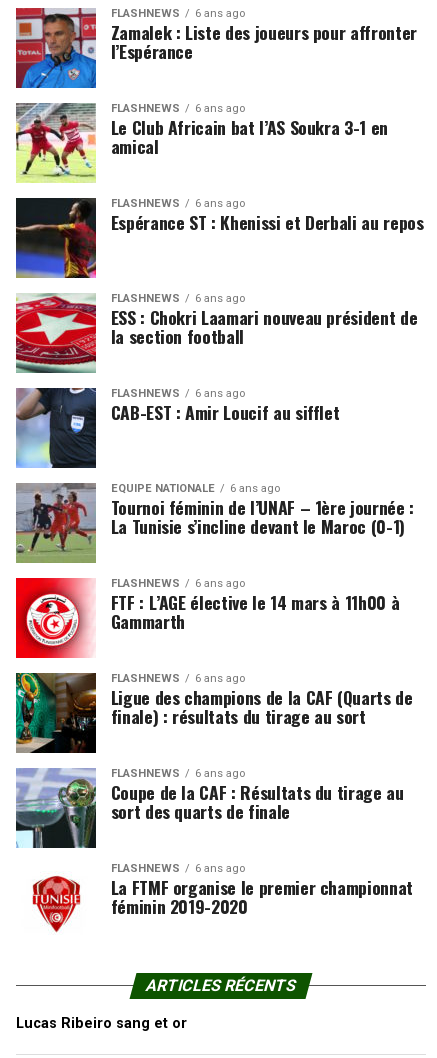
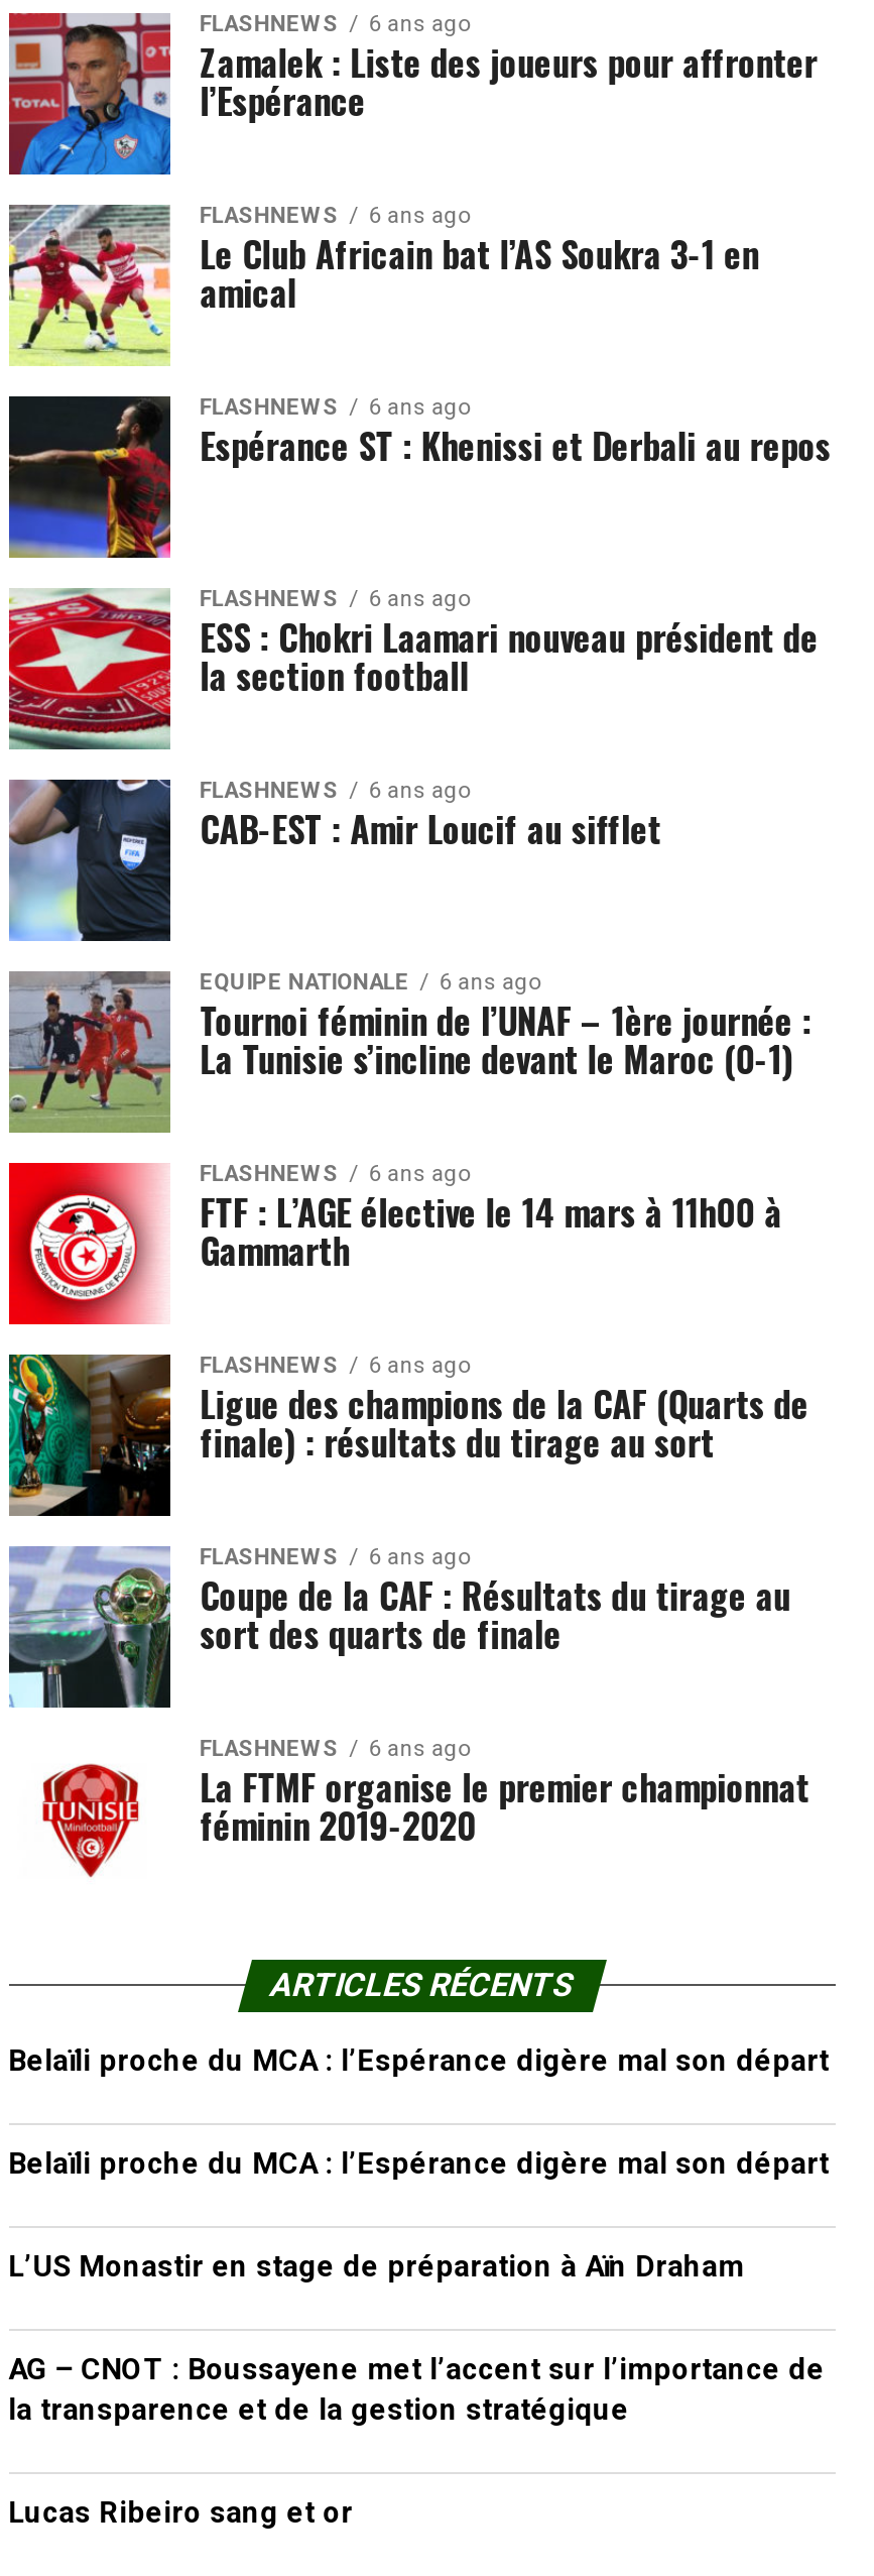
none -> [8,2044,829,2428] Belaïli proche du MCA : l’Espérance digère mal son départ | Belaïli proche du MCA : l’Espérance digère mal son départ | L’US Monastir en stage de préparation à Aïn Draham | AG – CNOT : Boussayene met l’accent sur l’importance de | la transparence et de la gestion stratégique

